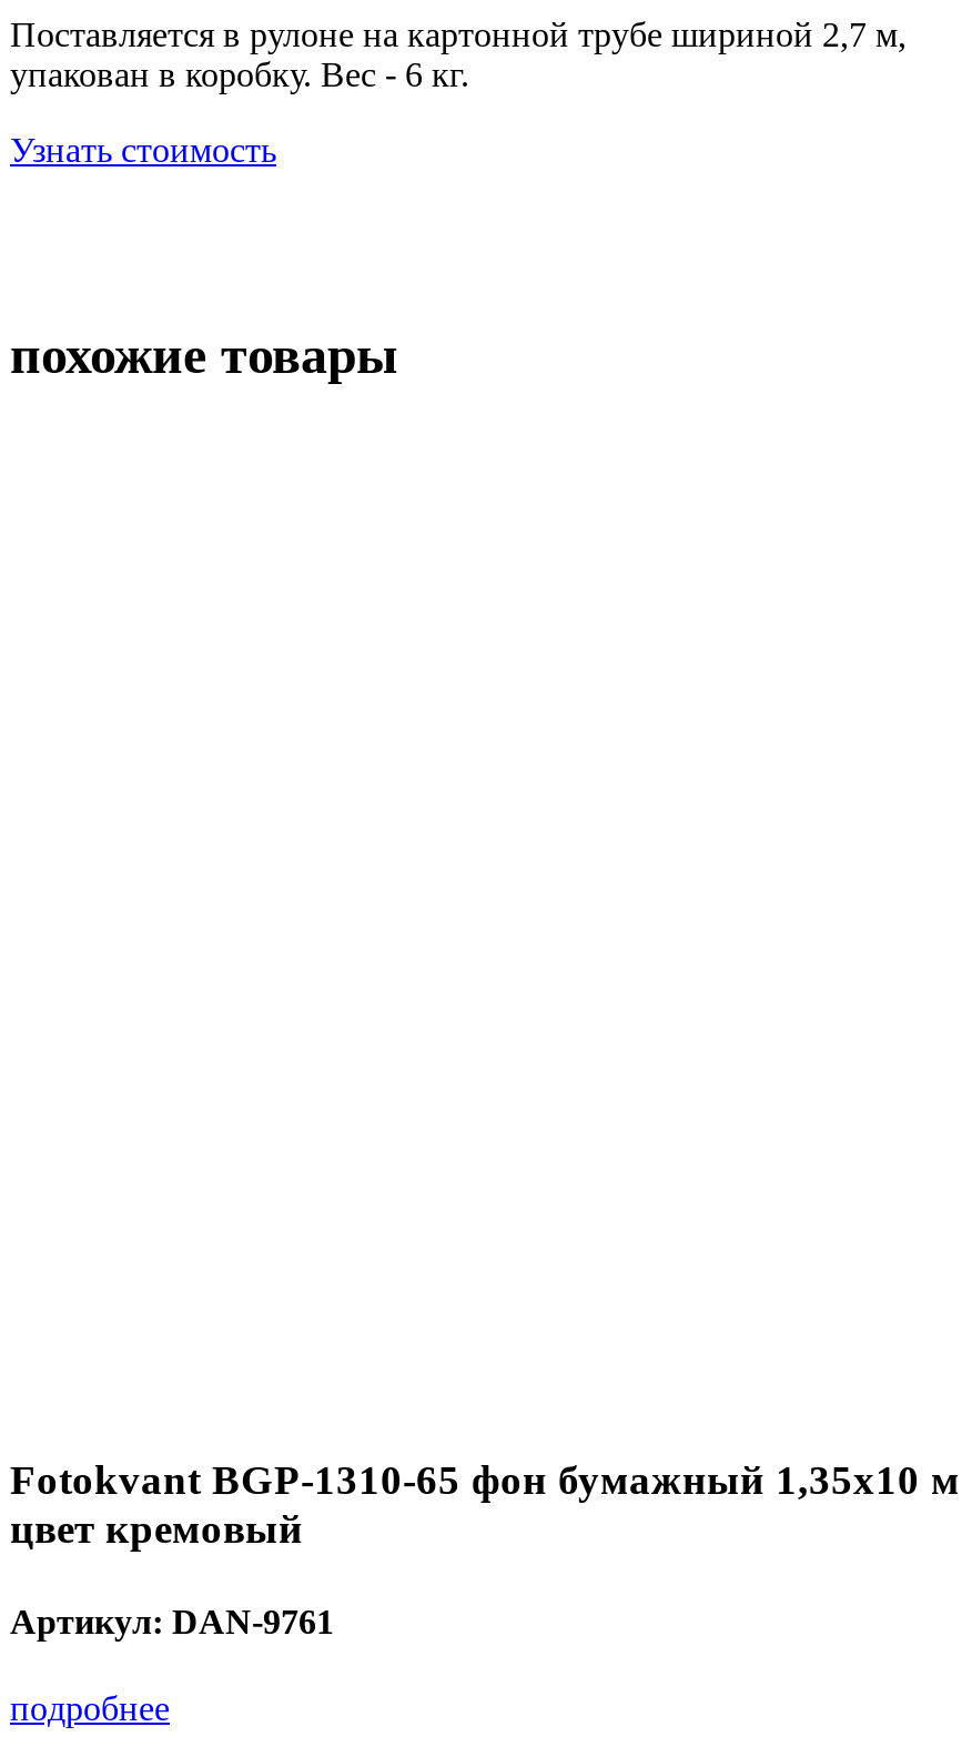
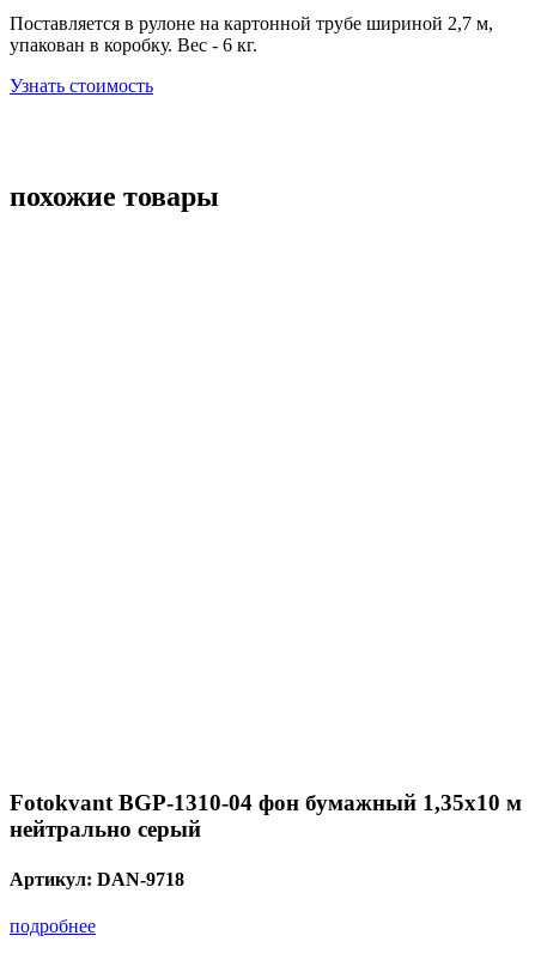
[10,1457,960,1553] Fotokvant BGP-1310-65 фон бумажный 1,35х10 м | цвет кремовый -> [10,791,522,842] Fotokvant BGP-1310-04 фон бумажный 1,35х10 м | нейтрально серый
[10,1602,334,1640] Артикул: DAN-9761 -> [10,869,184,889] Артикул: DAN-9718

